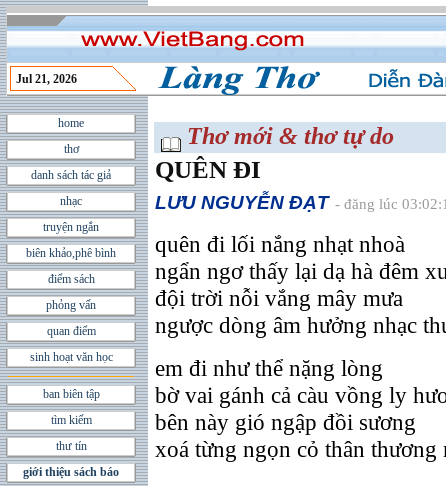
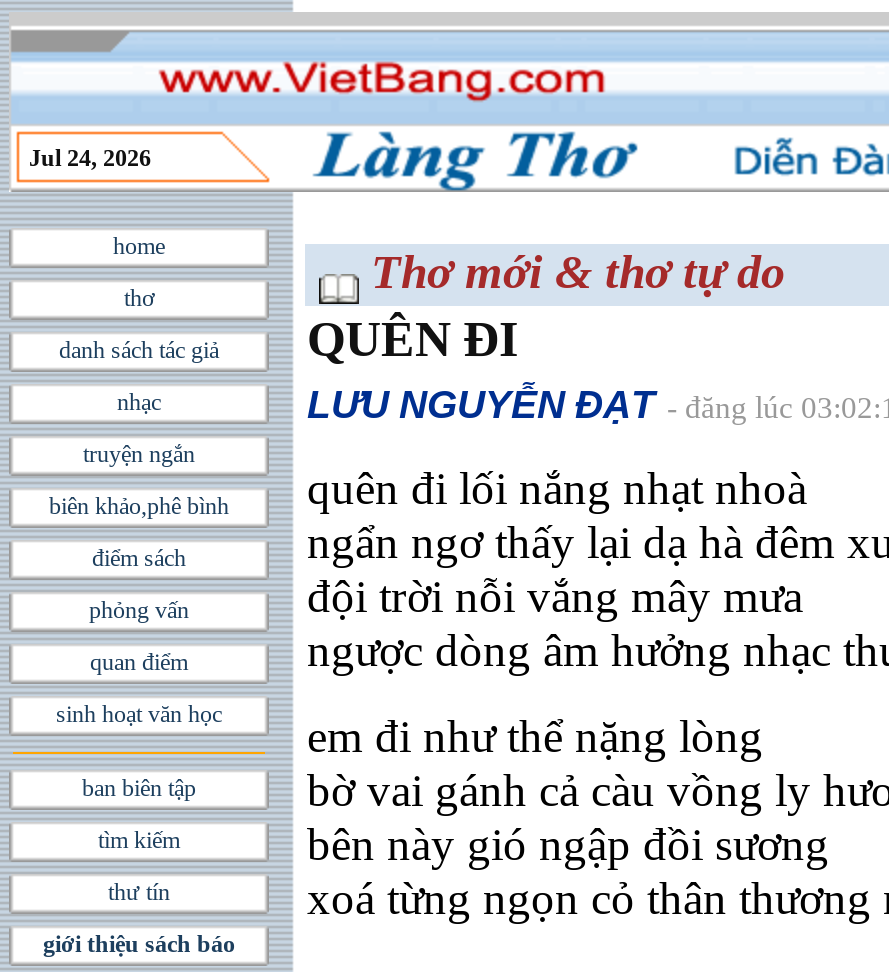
[13,72,77,86] Jul 21, 2026 -> [23,144,151,172] Jul 24, 2026

